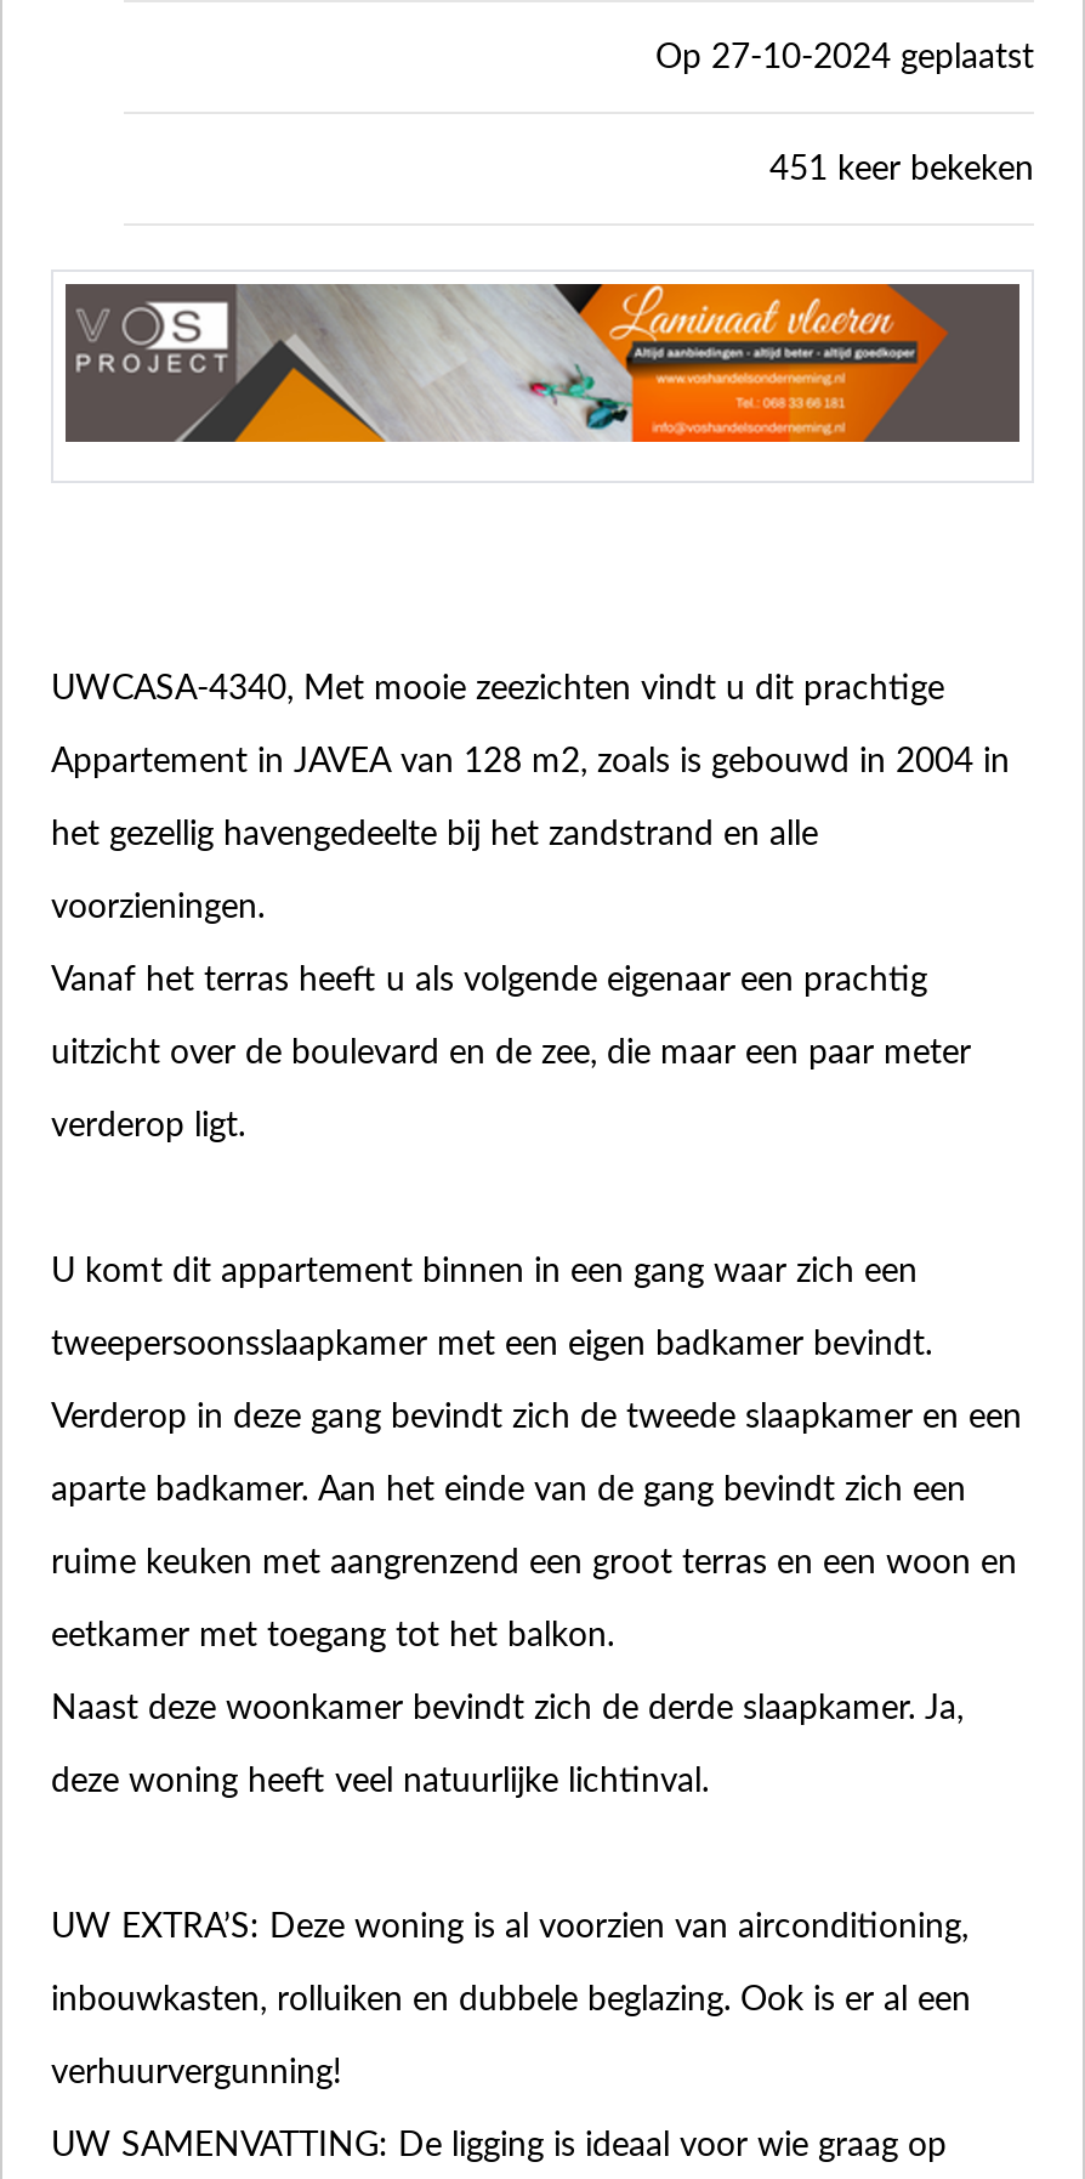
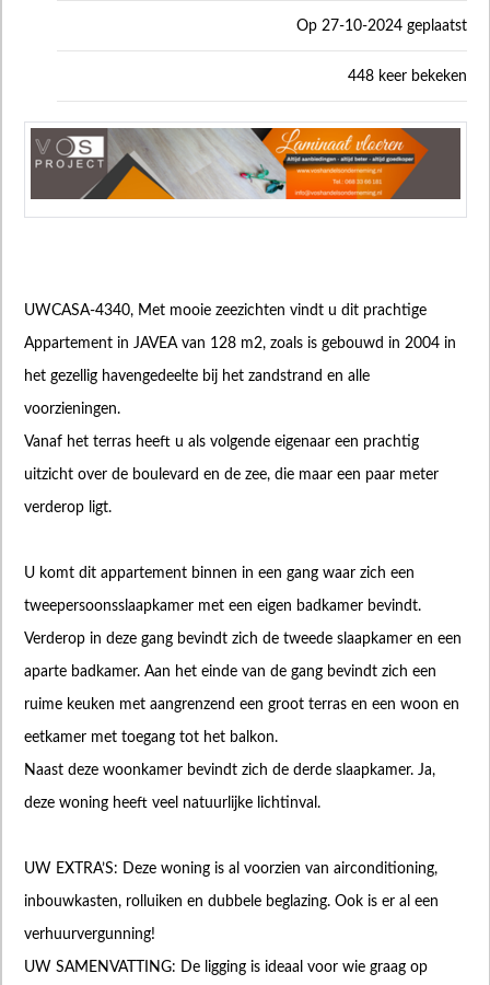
[769,152,1034,186] 451 keer bekeken -> [348,69,467,84] 448 keer bekeken

